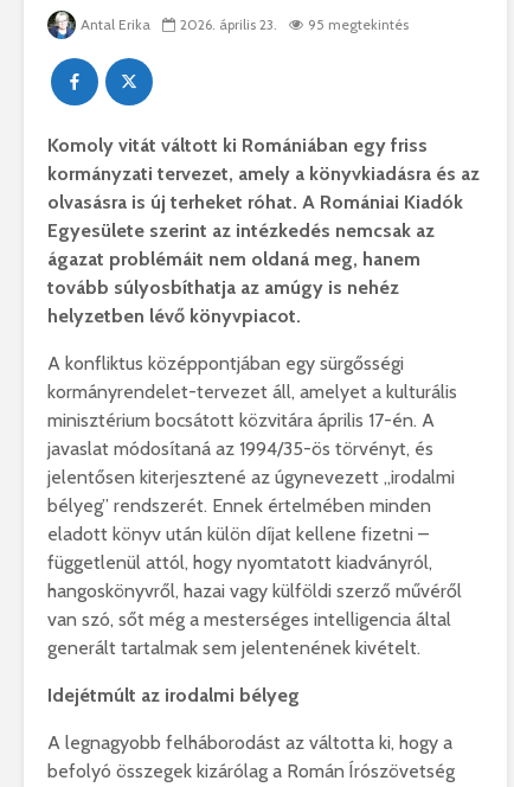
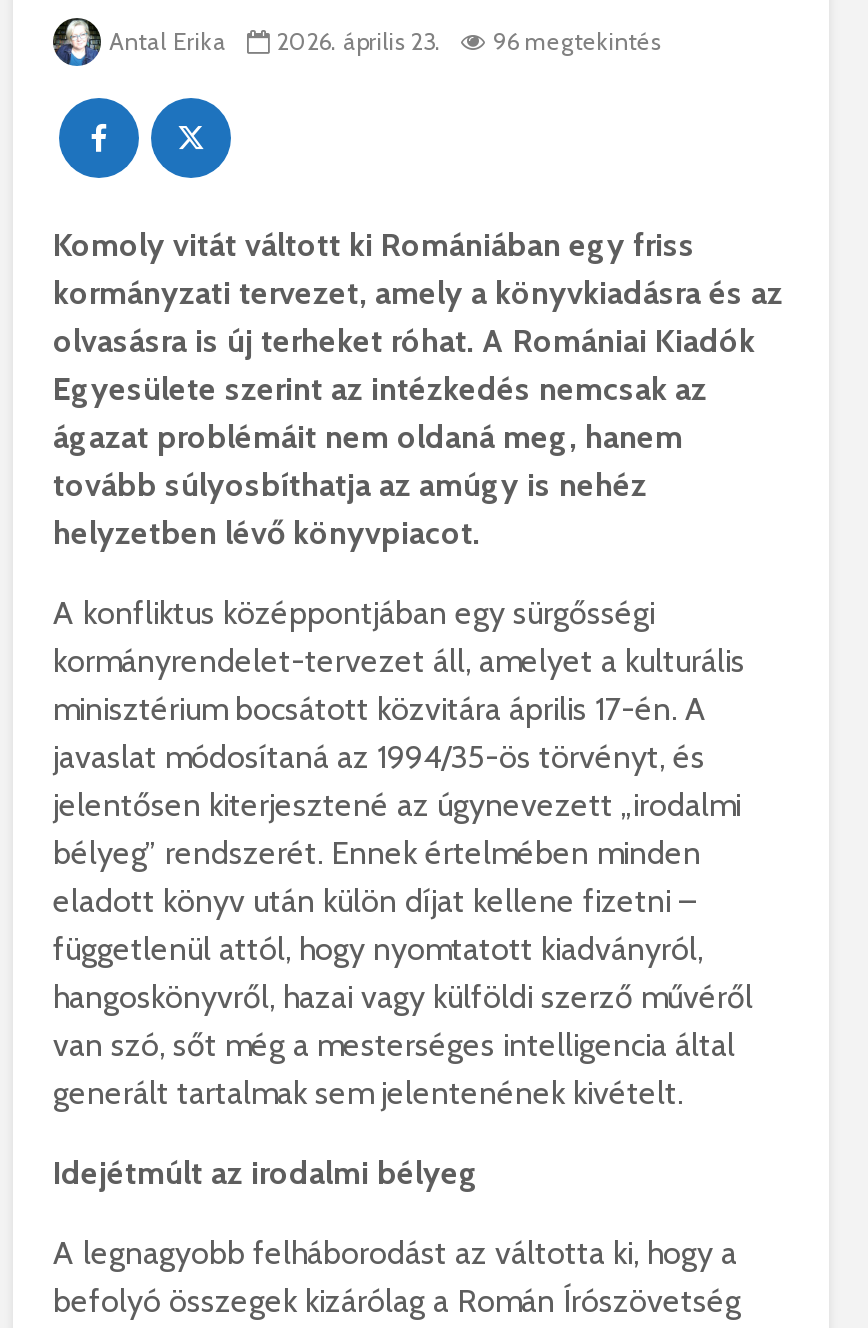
[81,16,409,33] Antal Erika 2026. április 23. 95 megtekintés -> [109,26,661,56] Antal Erika 2026. április 23. 96 megtekintés

